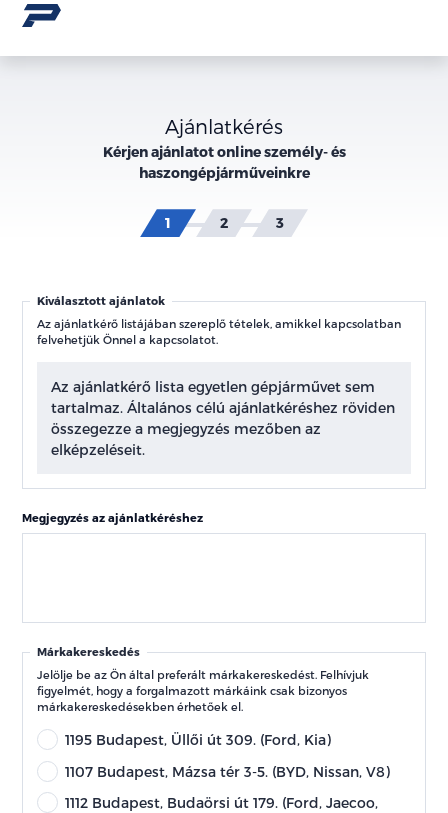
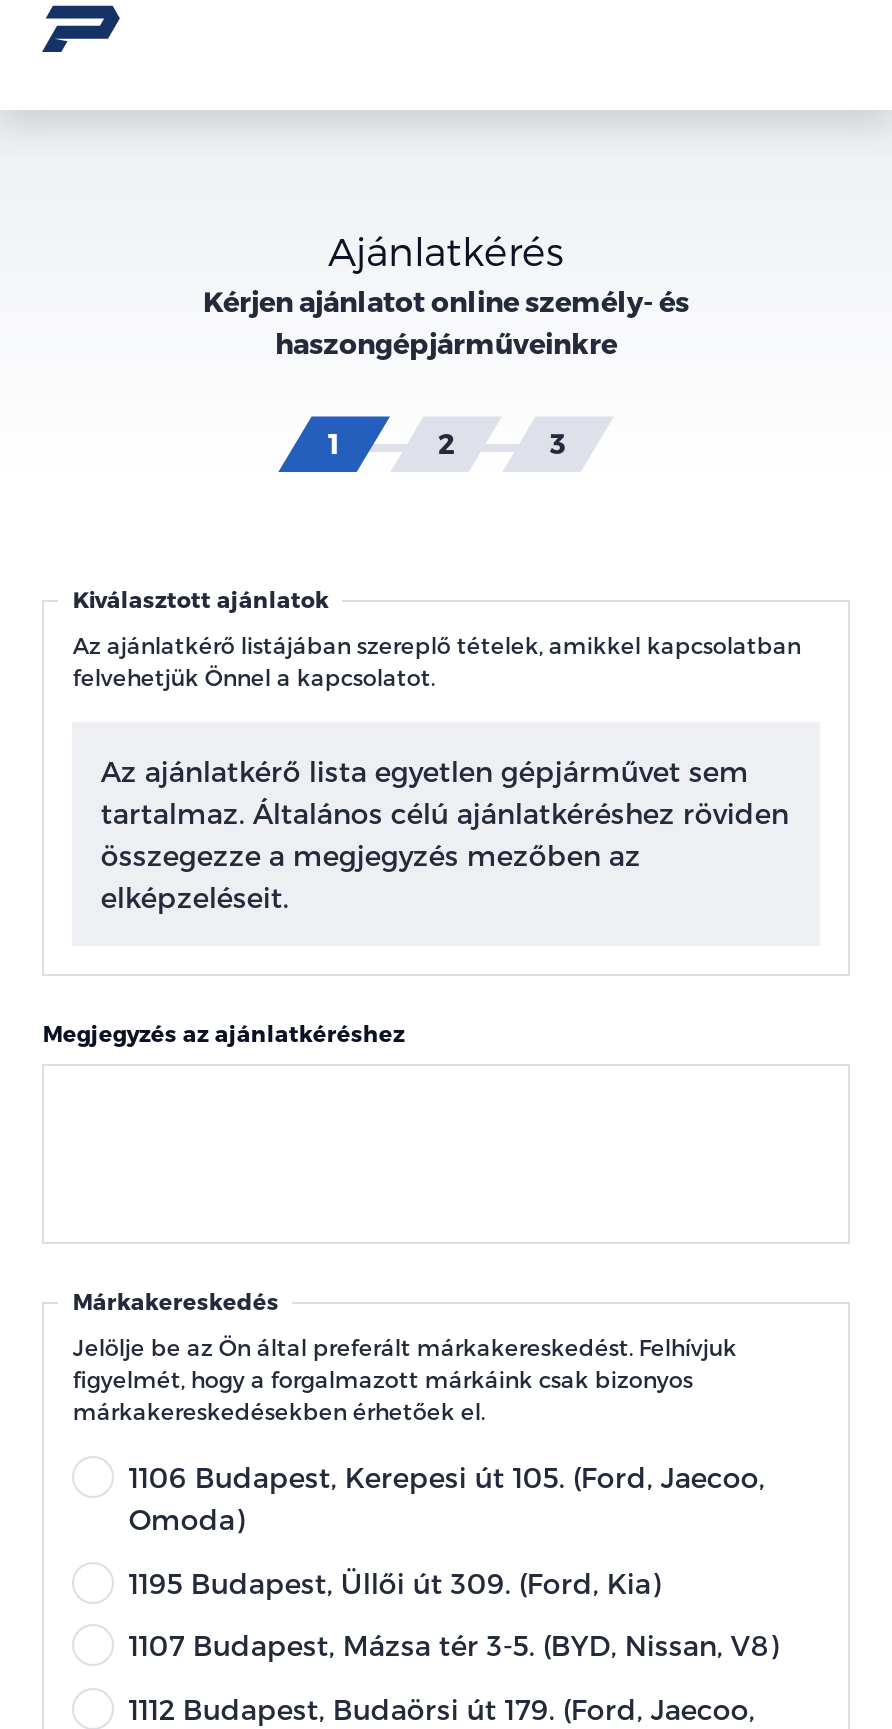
none -> [129,1460,765,1536] 1106 Budapest, Kerepesi út 105. (Ford, Jaecoo, | Omoda)

